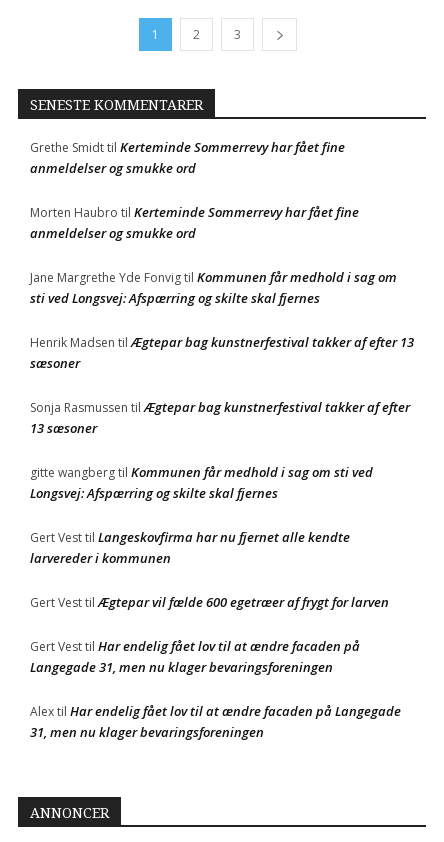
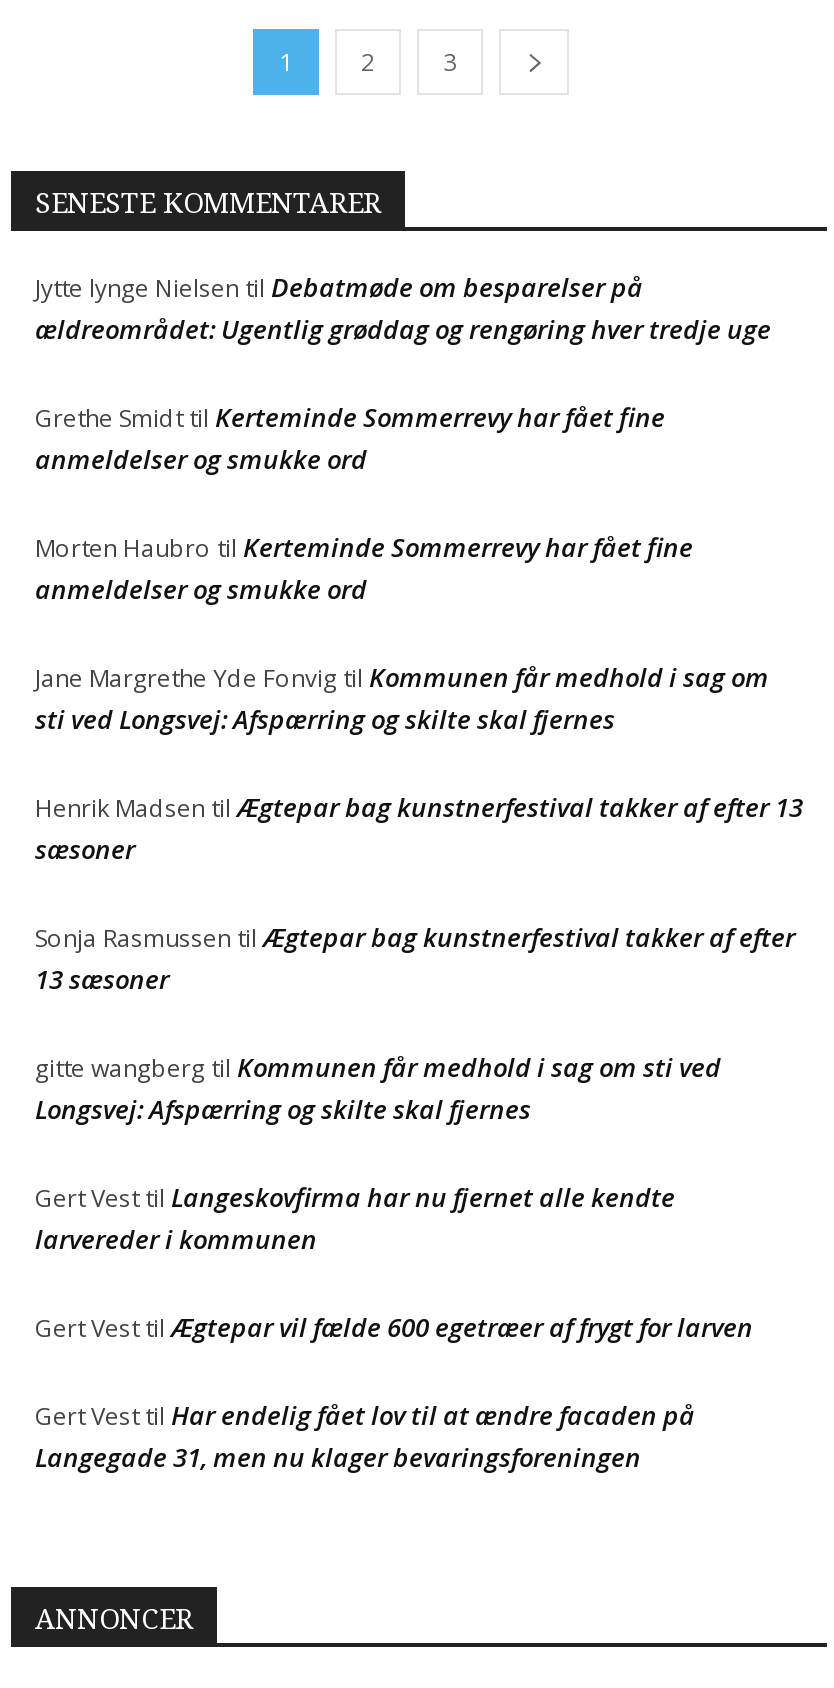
none -> [35,269,771,347] Jytte lynge Nielsen til Debatmøde om besparelser på | ældreområdet: Ugentlig grøddag og rengøring hver tredje uge
moved [30,138,414,676] -> [35,399,803,1475]: Grethe Smidttil Kerteminde Sommerrevy har fået fine | anmeldelser og smukke ord | Morten Haubro til Kerteminde Sommerrevy har fået fine | ... | Gert Vesttil Har endelig fået lov til at ændre facaden på | Langegade 31, men nu klager bevaringsforeningen
[30,702,401,741] Alextil Har endelig fået lov til at ændre facaden på Langegade | 31, men nu klager bevaringsforeningen -> none

